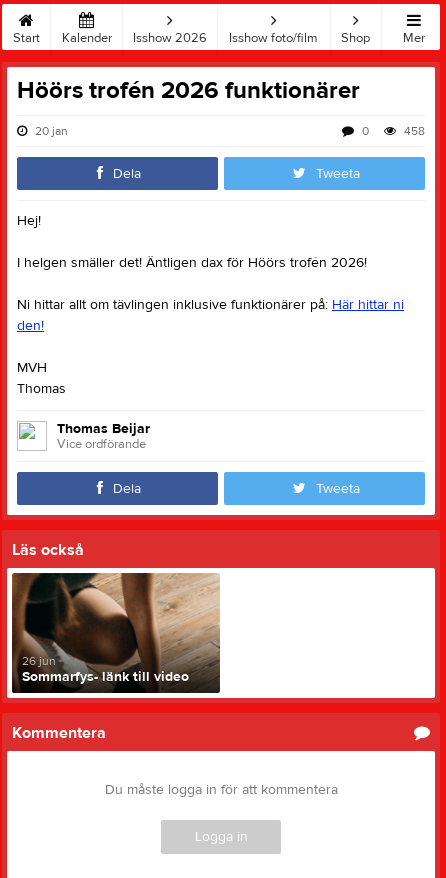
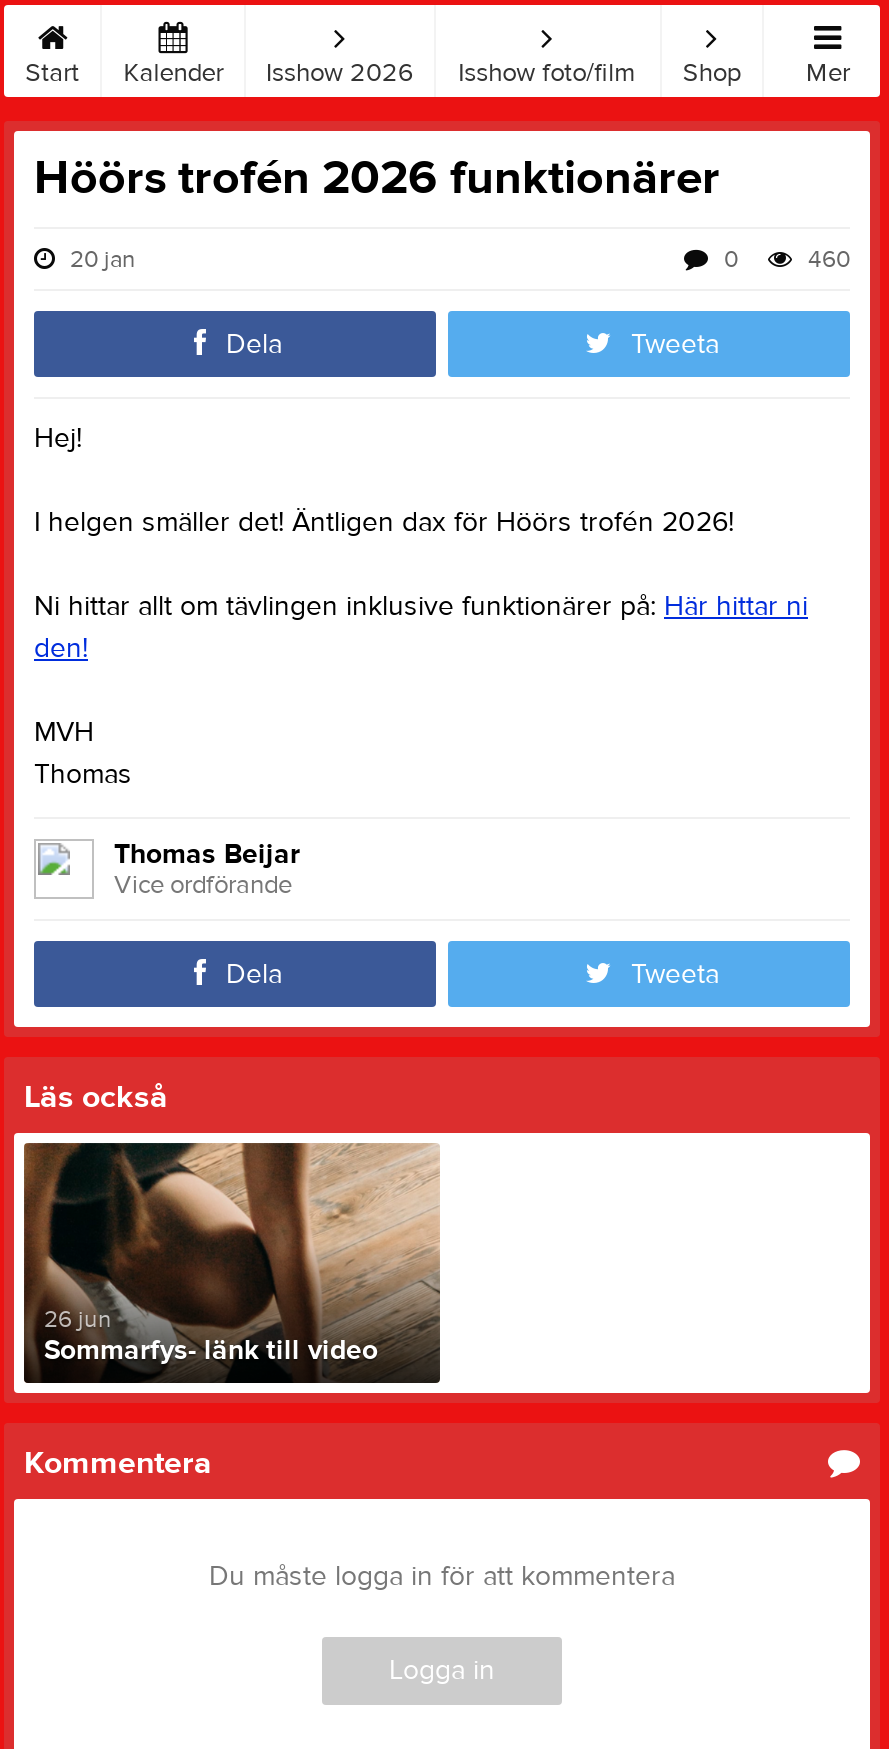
[359,123,425,139] 0 458 -> [718,243,850,275] 0 460

